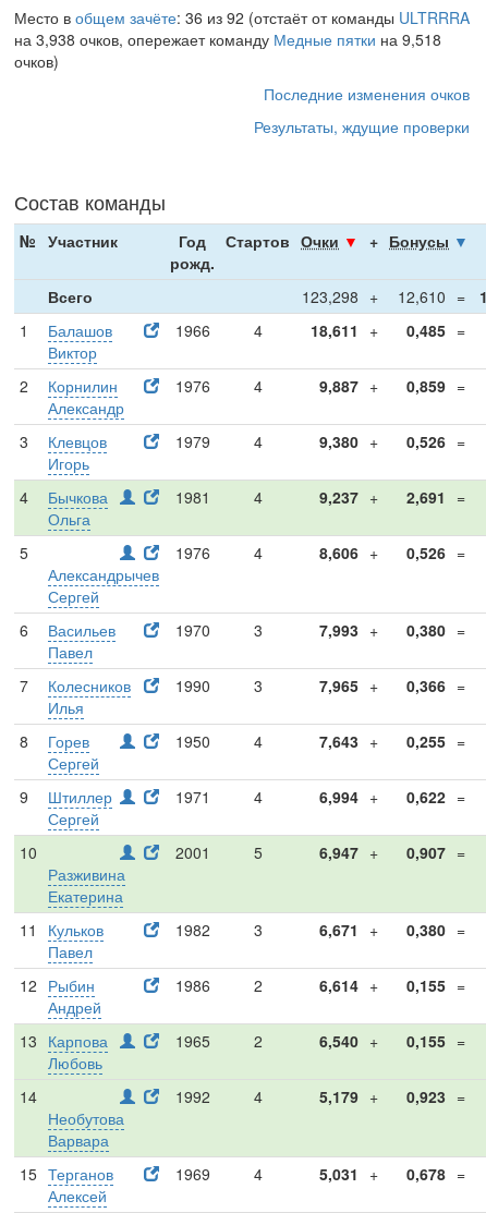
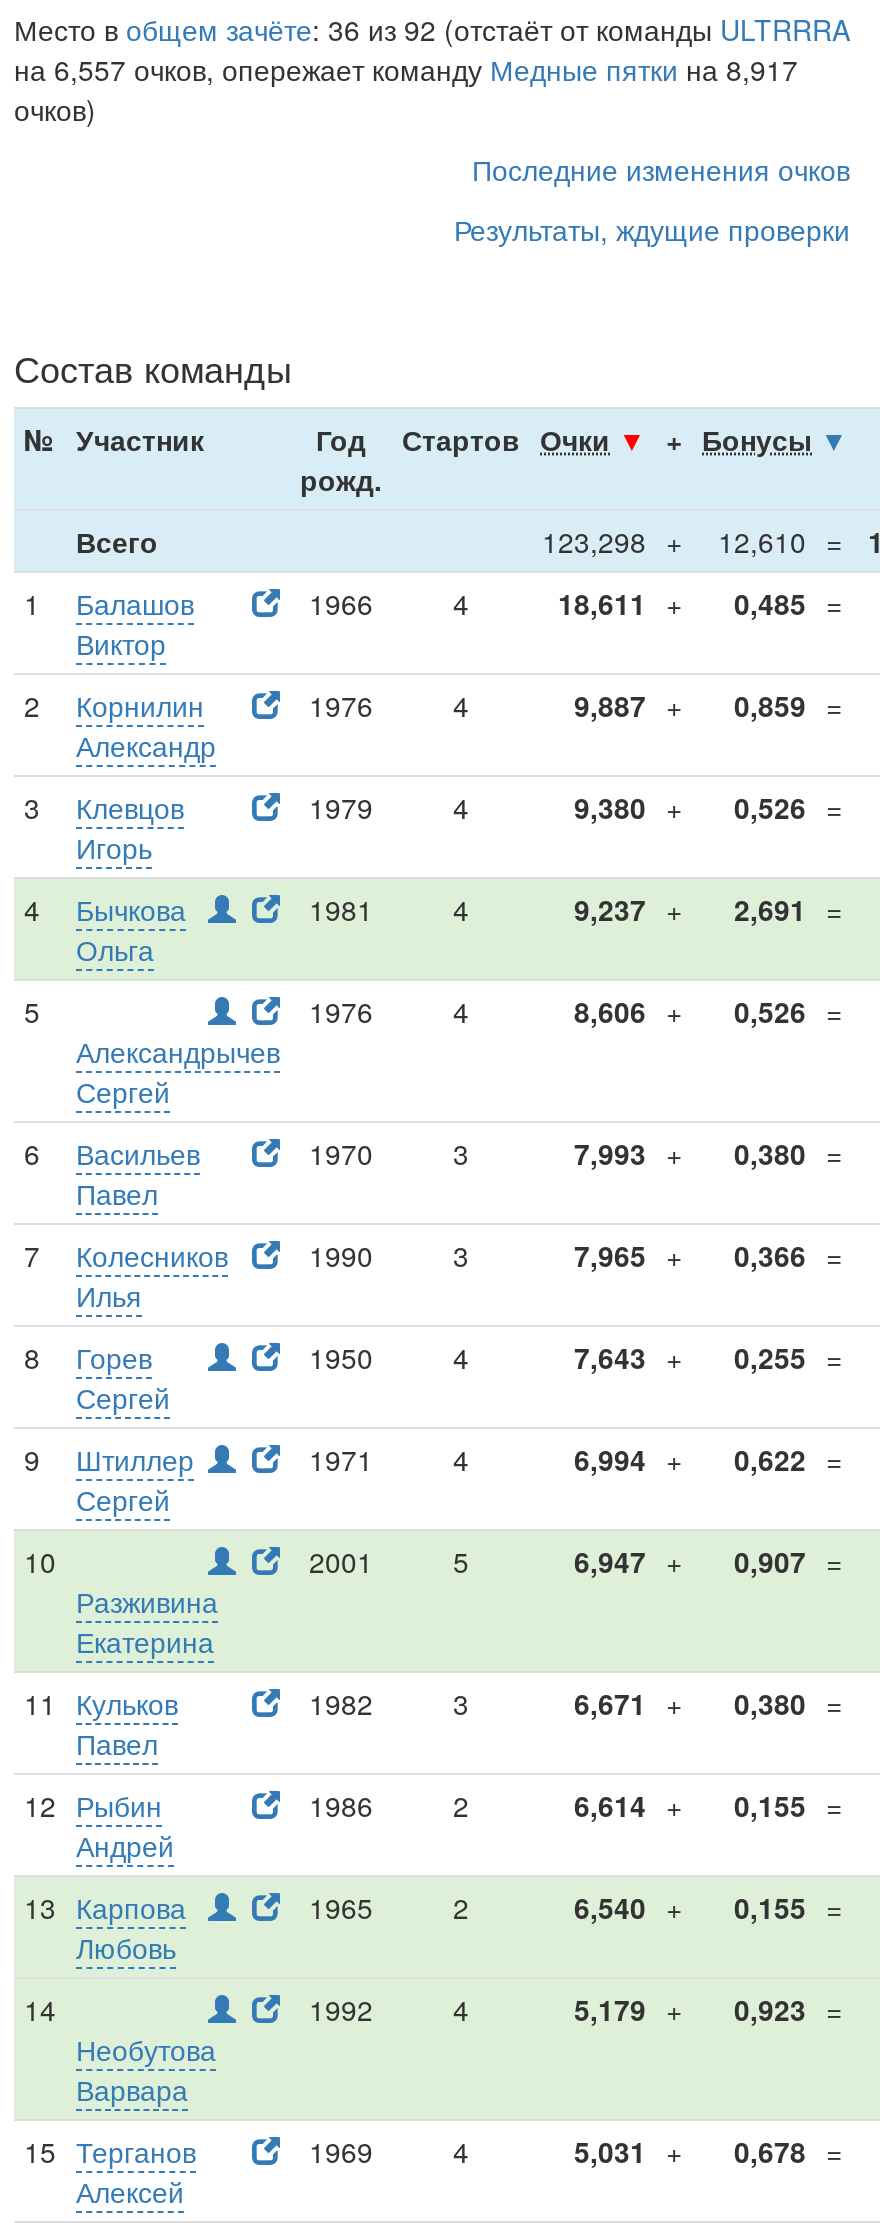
[14,28,441,50] на 3,938 очков, опережает команду Медные пятки на 9,518 -> [14,49,798,89] на 6,557 очков, опережает команду Медные пятки на 8,917

